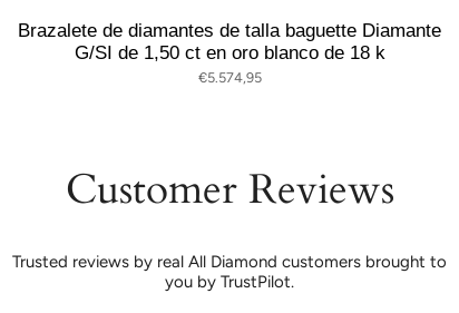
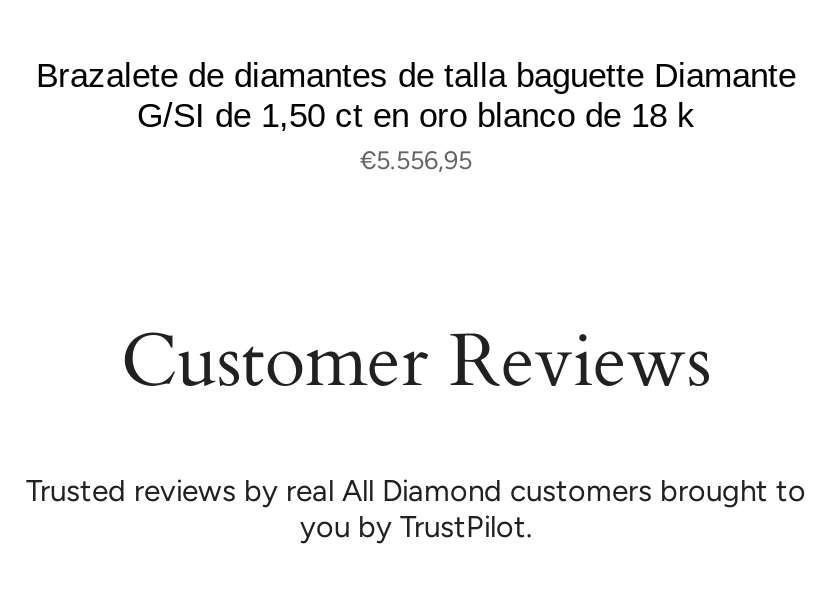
[198,69,261,86] €5.574,95 -> [360,145,472,175] €5.556,95

